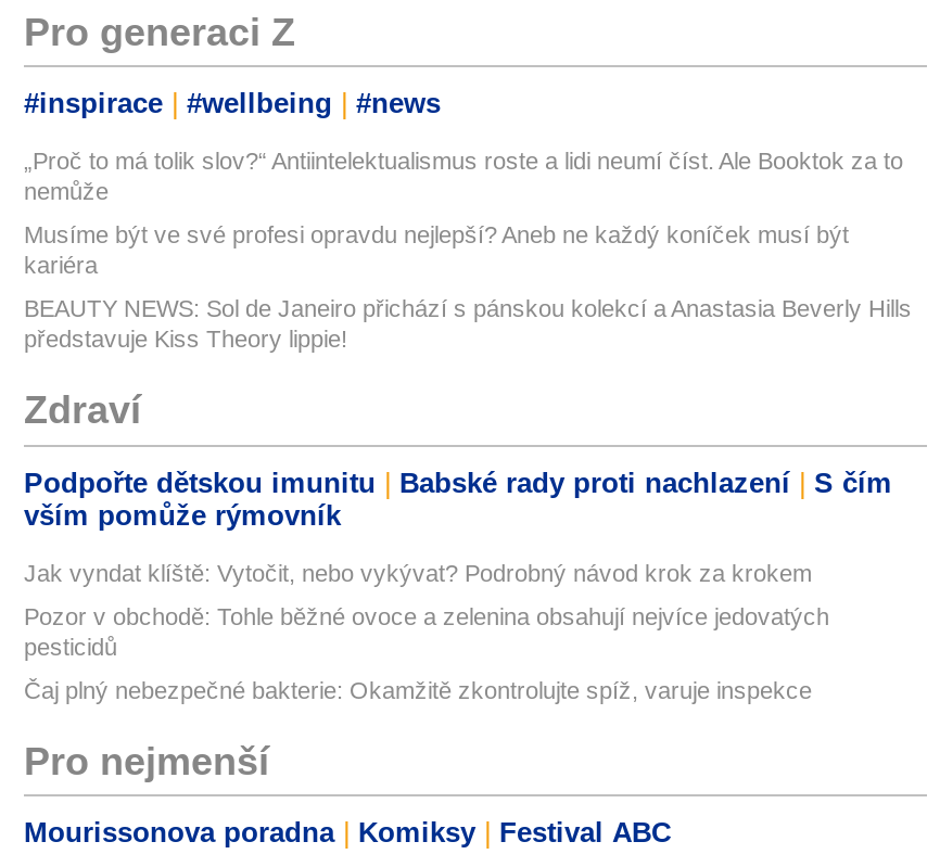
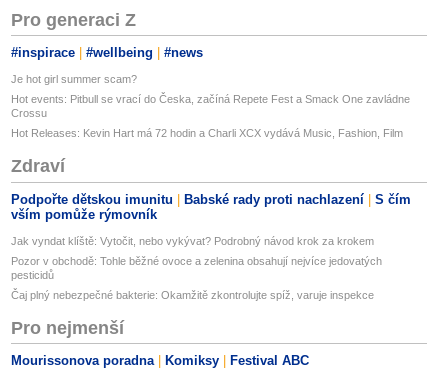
[24,148,903,205] „Proč to má tolik slov?“ Antiintelektualismus roste a lidi neumí číst. Ale Booktok za to | nemůže -> [11,73,137,85] Je hot girl summer scam?
[24,222,849,279] Musíme být ve své profesi opravdu nejlepší? Aneb ne každý koníček musí být | kariéra -> [11,93,410,119] Hot events: Pitbull se vrací do Česka, začíná Repete Fest a Smack One zavládne | Crossu
[24,296,912,352] BEAUTY NEWS: Sol de Janeiro přichází s pánskou kolekcí a Anastasia Beverly Hills | představuje Kiss Theory lippie! -> [11,127,403,139] Hot Releases: Kevin Hart má 72 hodin a Charli XCX vydává Music, Fashion, Film

